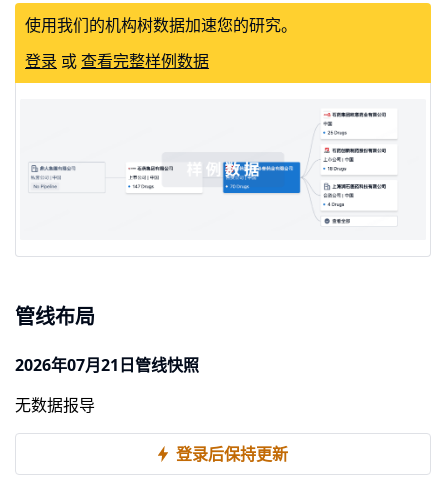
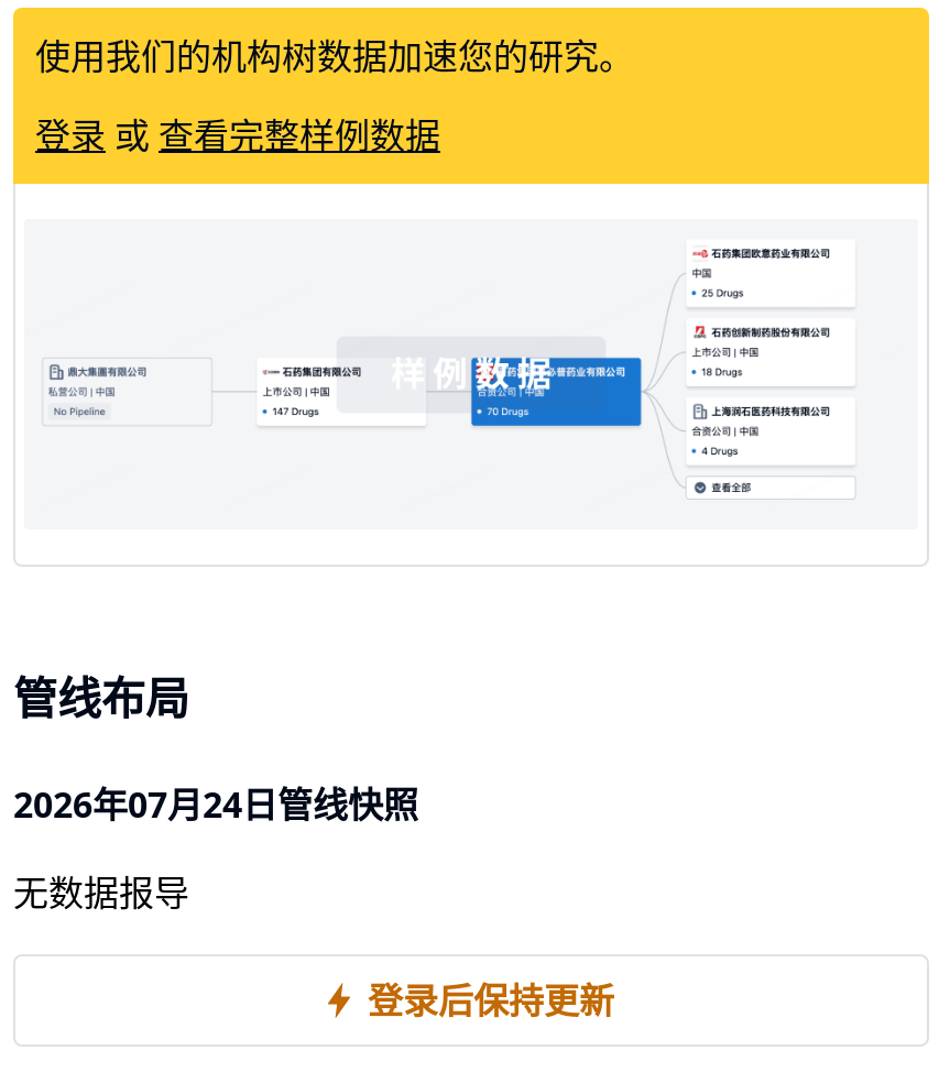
[15,354,199,376] 2026年07月21日管线快照 -> [13,780,418,829] 2026年07月24日管线快照

